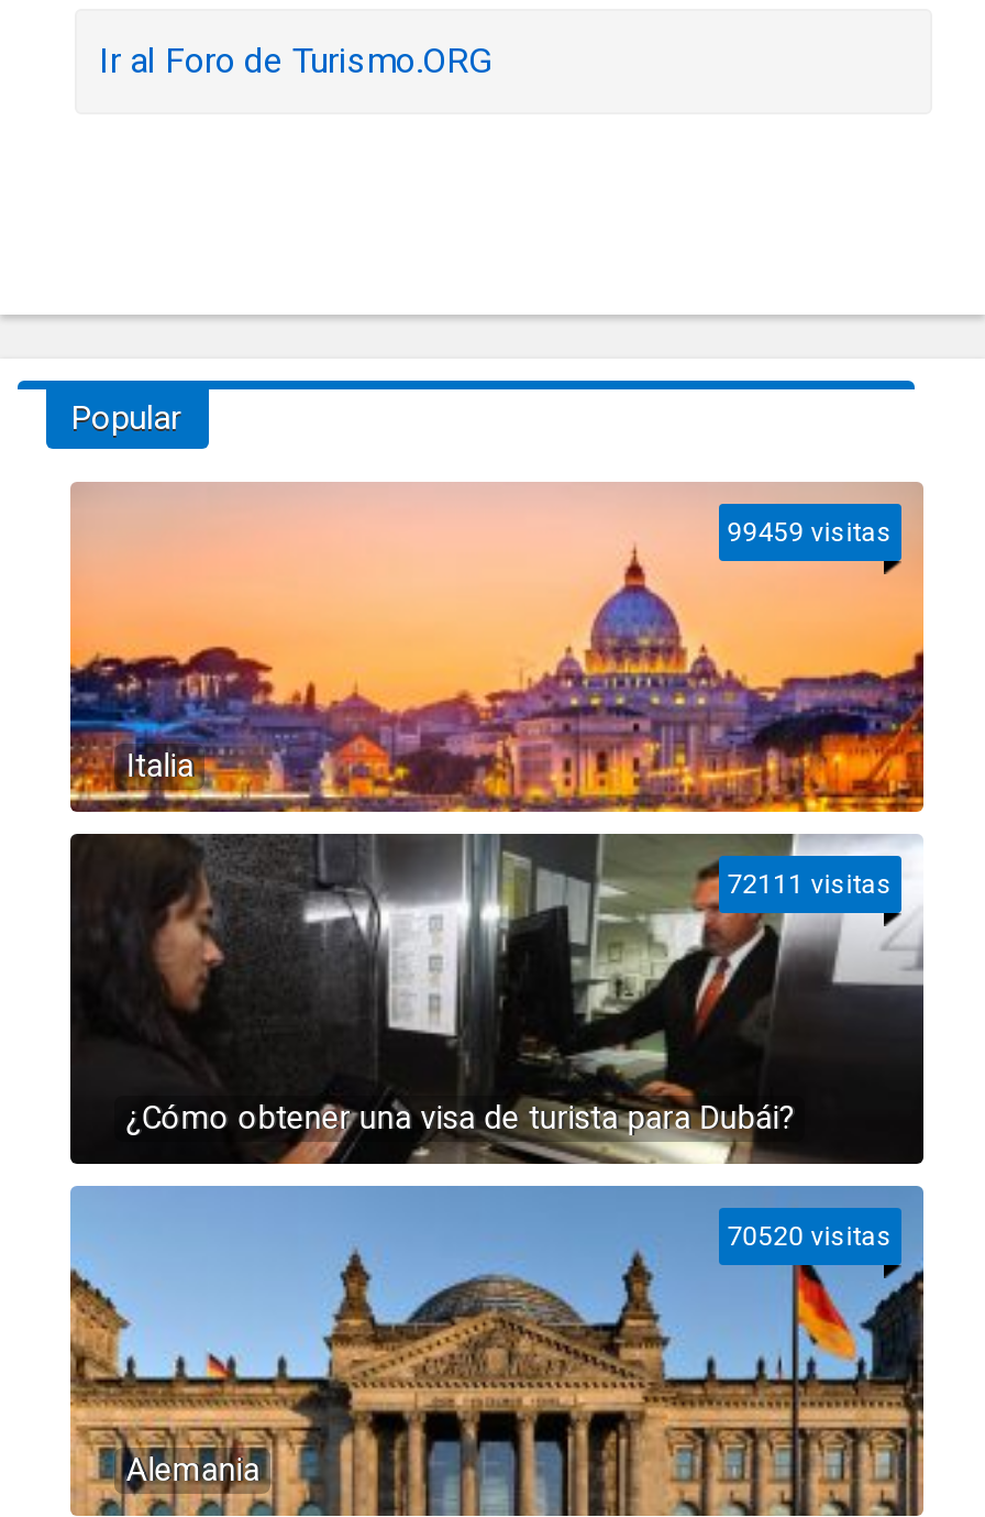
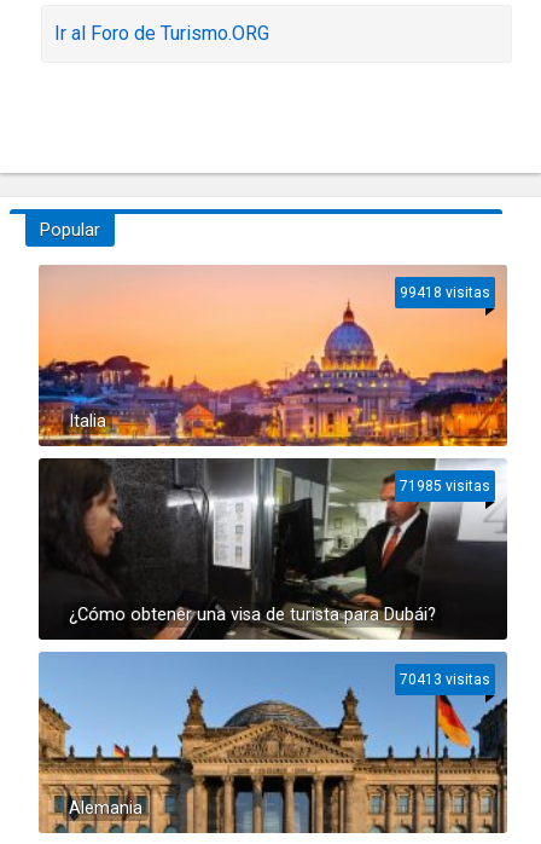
[727,517,892,548] 99459 visitas -> [399,284,490,301] 99418 visitas
[727,869,892,900] 72111 visitas -> [399,478,490,495] 71985 visitas
[727,1221,892,1252] 70520 visitas -> [399,671,490,688] 70413 visitas

